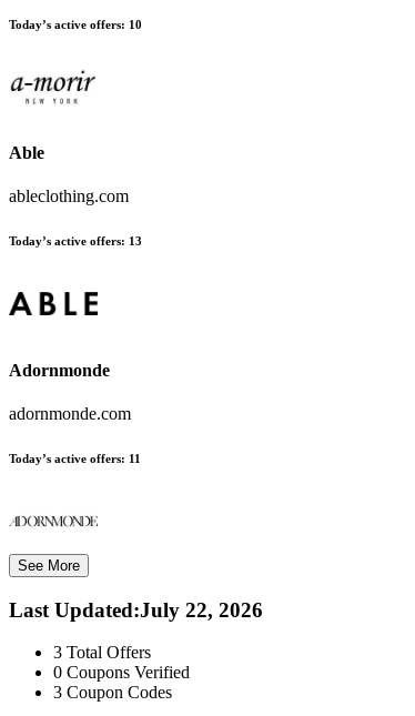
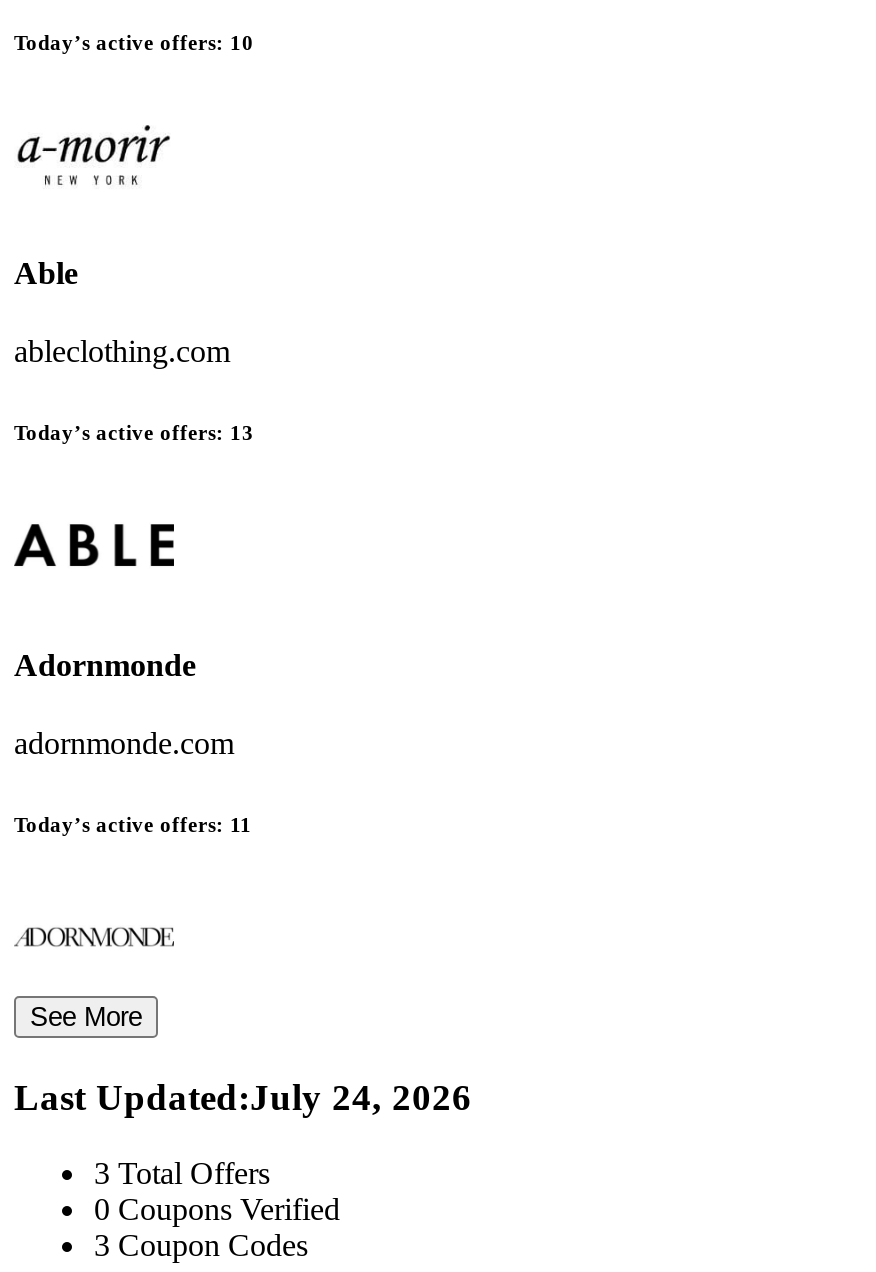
[9,598,263,621] Last Updated:July 22, 2026 -> [14,1075,472,1117] Last Updated:July 24, 2026

